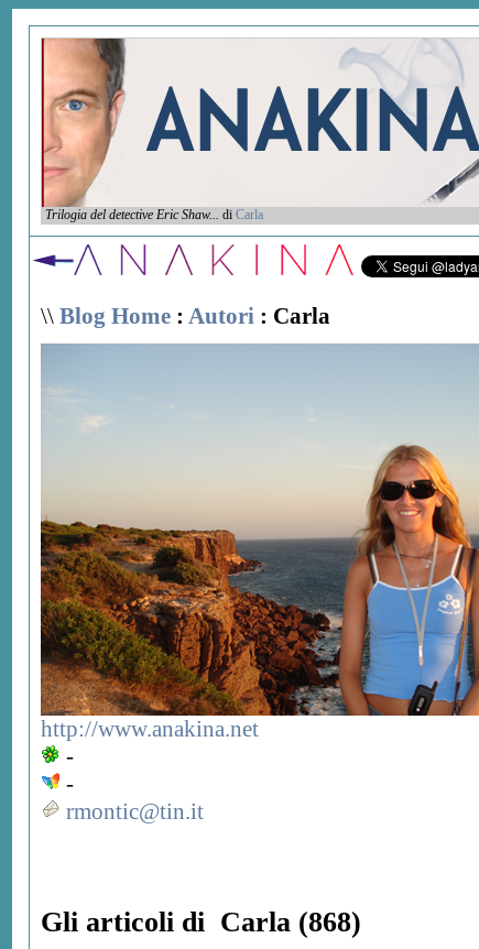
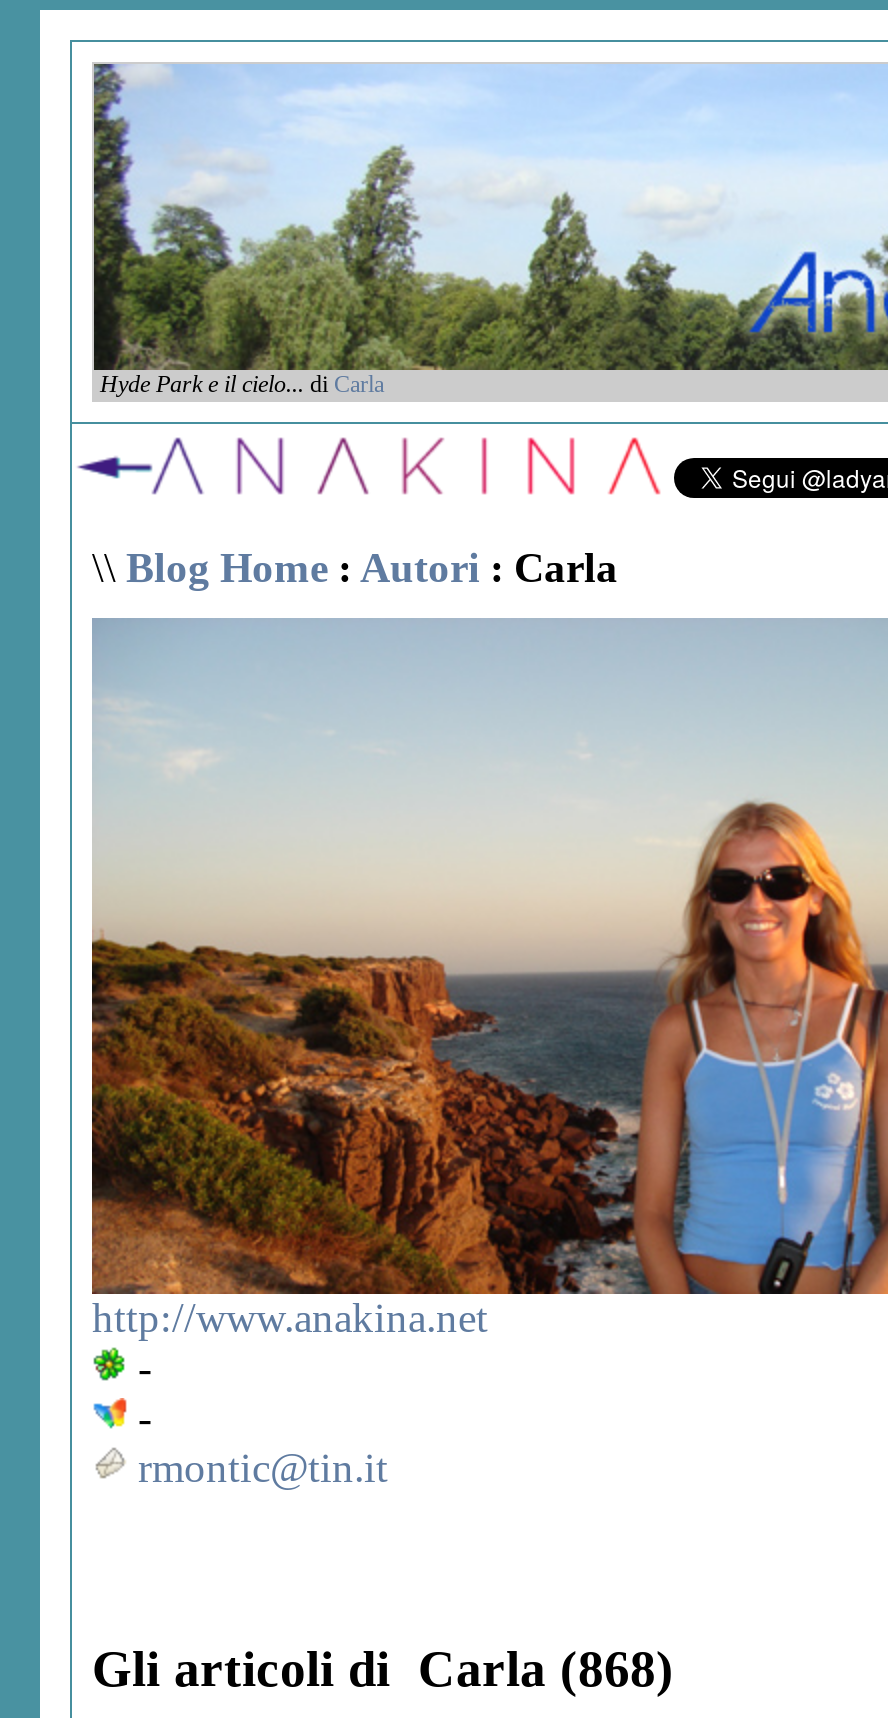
[41,37,476,222] [image] | Trilogia del detective Eric Shaw...diCarla -> [92,62,882,398] [image] | Hyde Park e il cielo...diCarla

